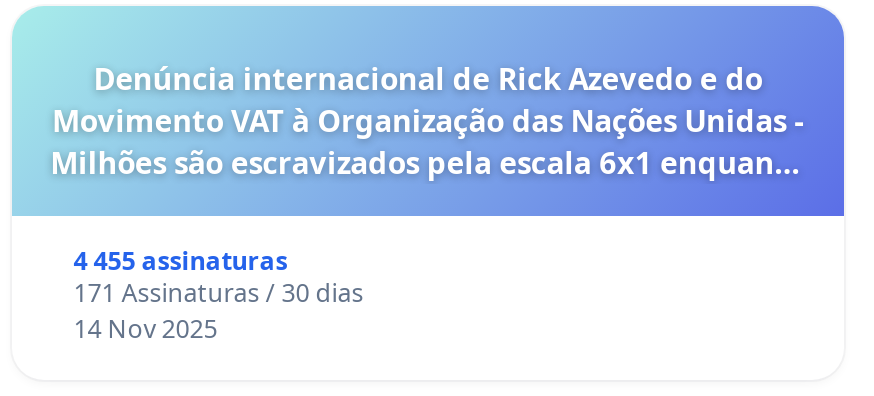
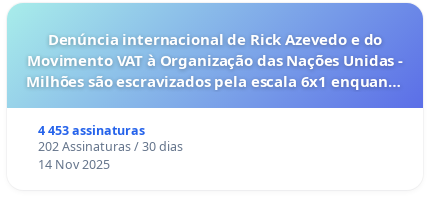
[74,245,288,279] 4 455 assinaturas -> [38,122,145,139] 4 453 assinaturas
[74,277,364,311] 171 Assinaturas / 30 dias -> [38,138,183,155] 202 Assinaturas / 30 dias

